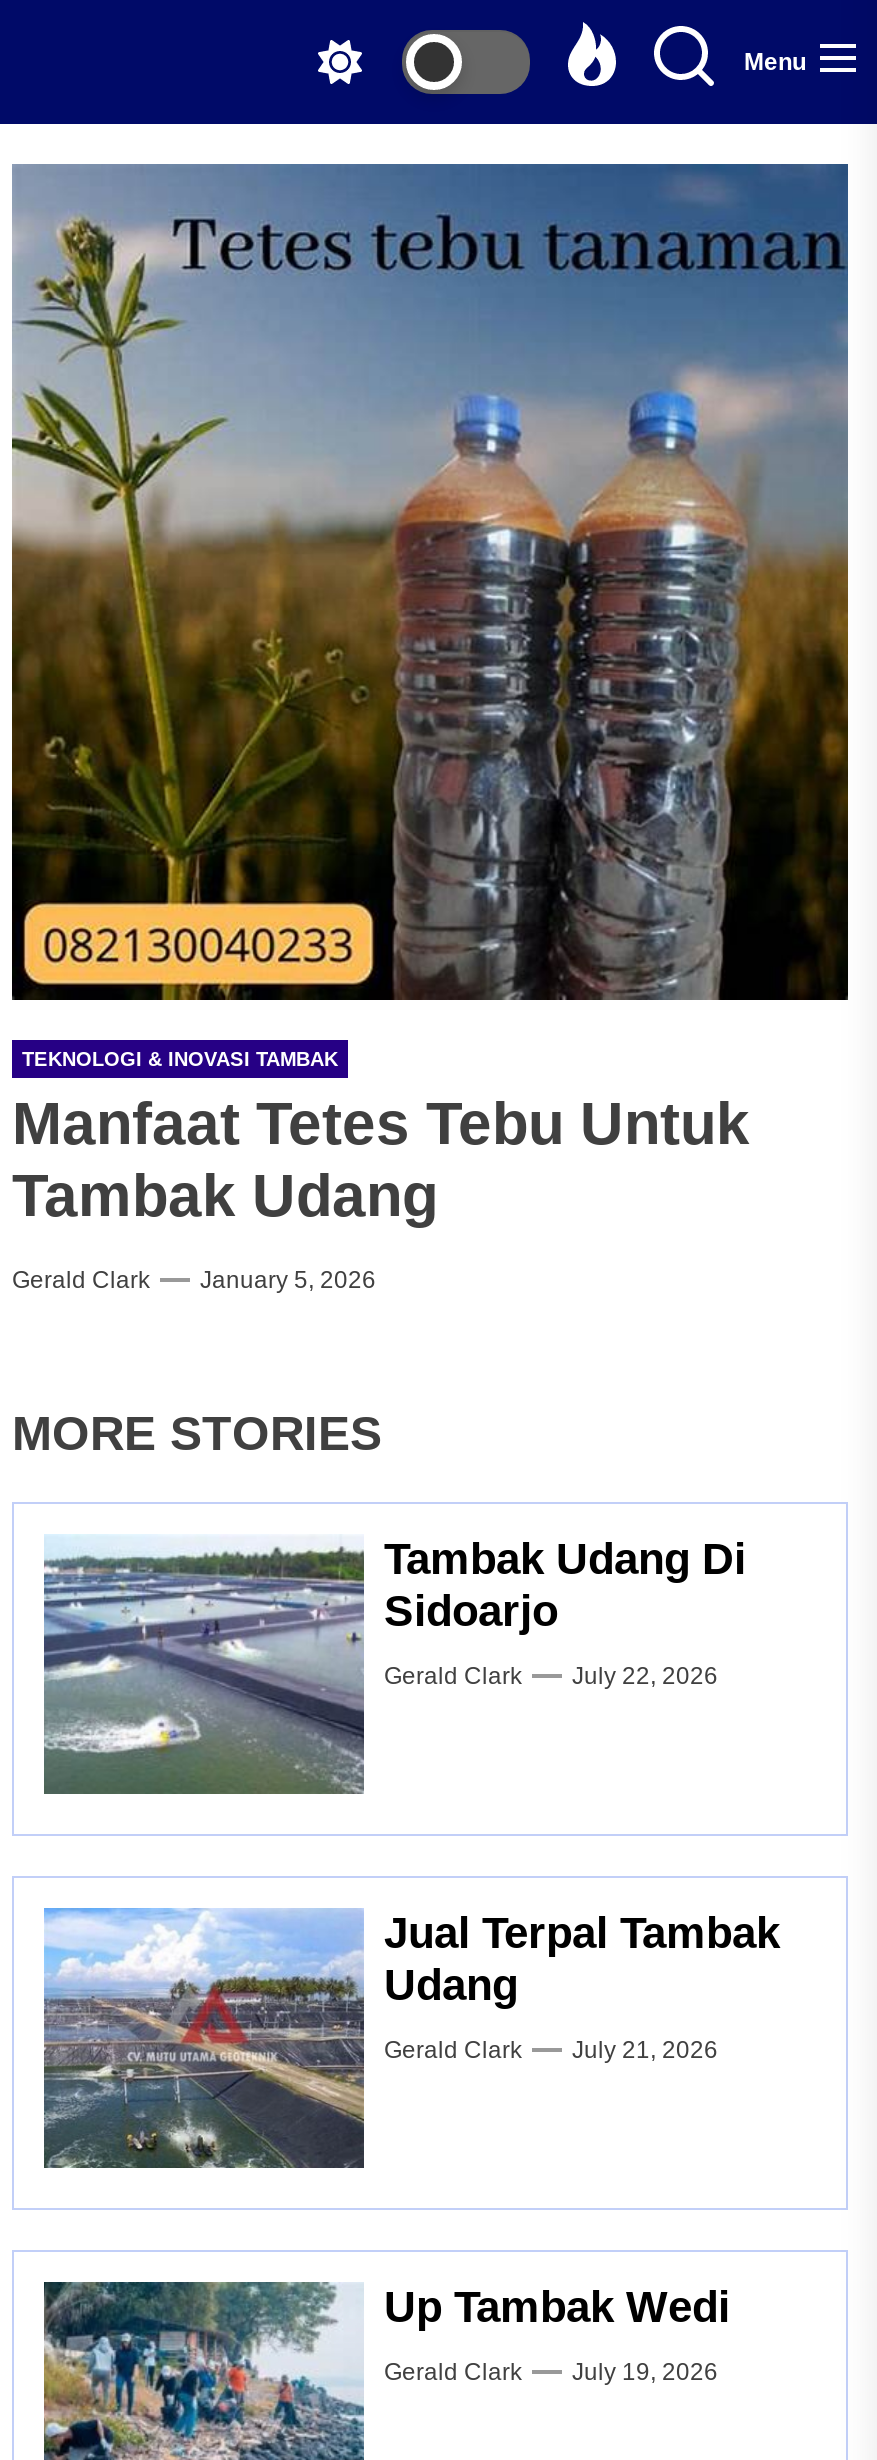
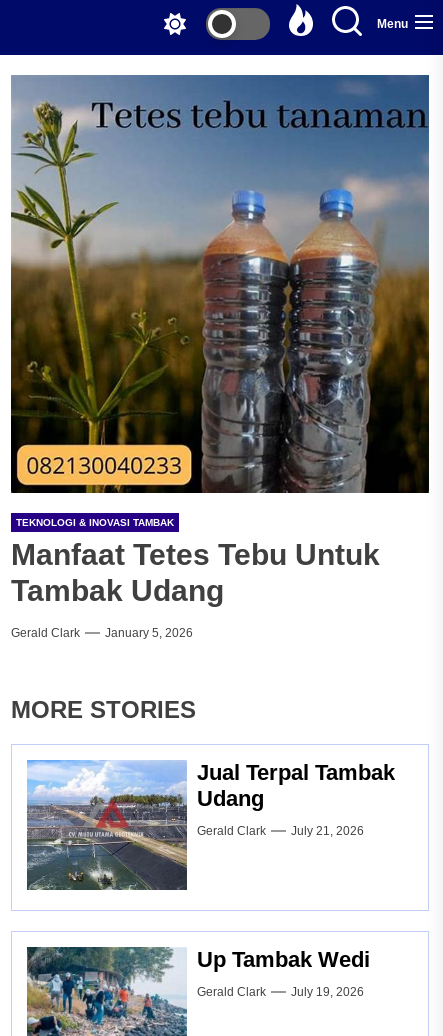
[44,1534,746,1794] [image] | Tambak Udang Di | Sidoarjo | Gerald Clark | July 22, 2026 -> none

